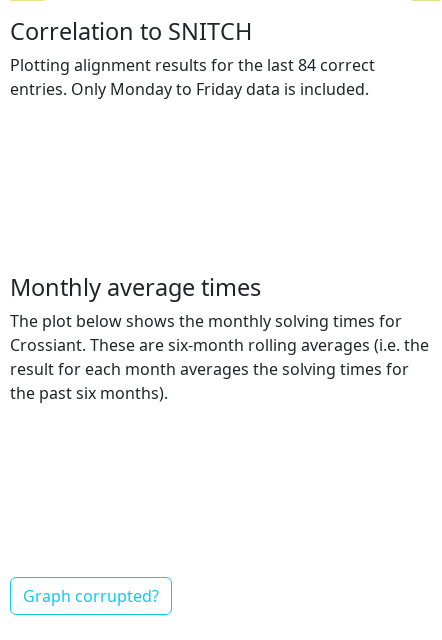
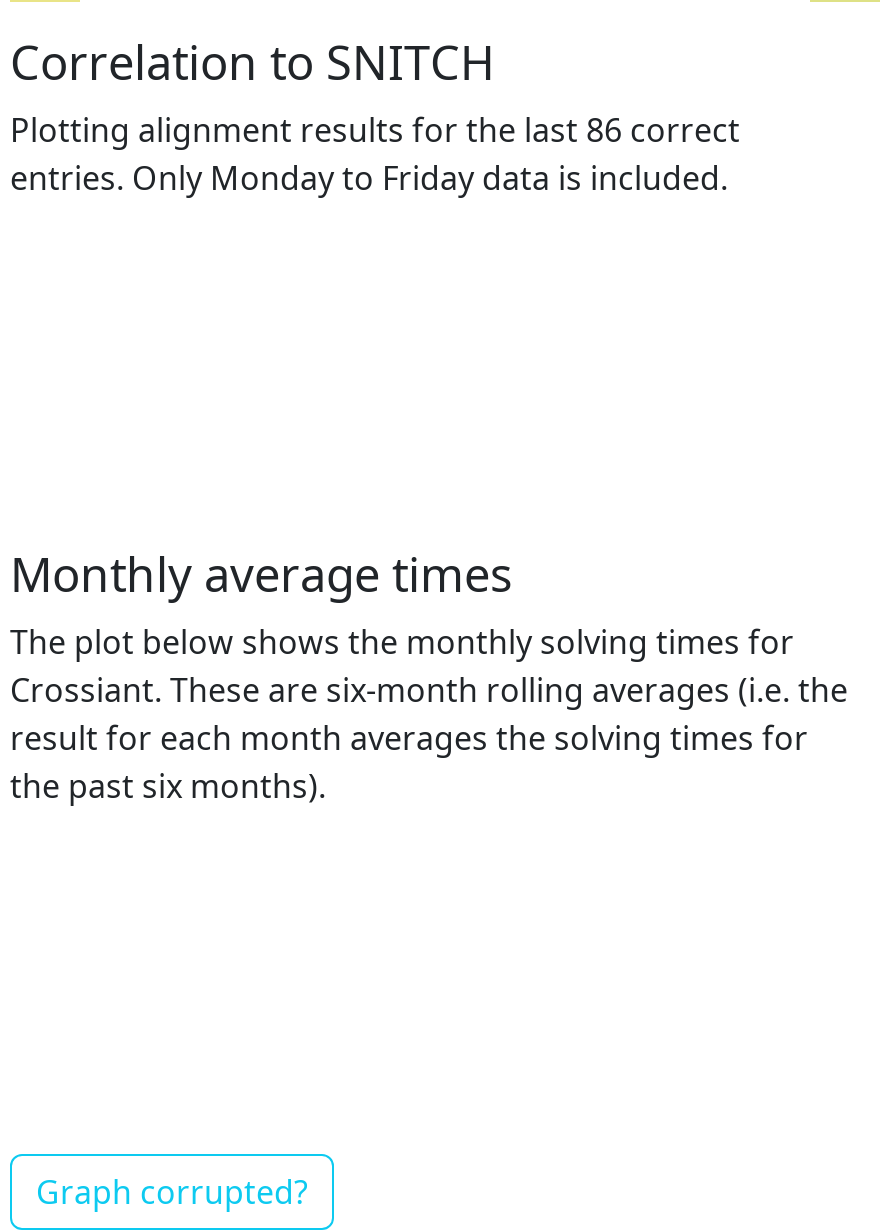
[10,54,375,76] Plotting alignment results for the last 84 correct -> [10,108,740,152] Plotting alignment results for the last 86 correct

